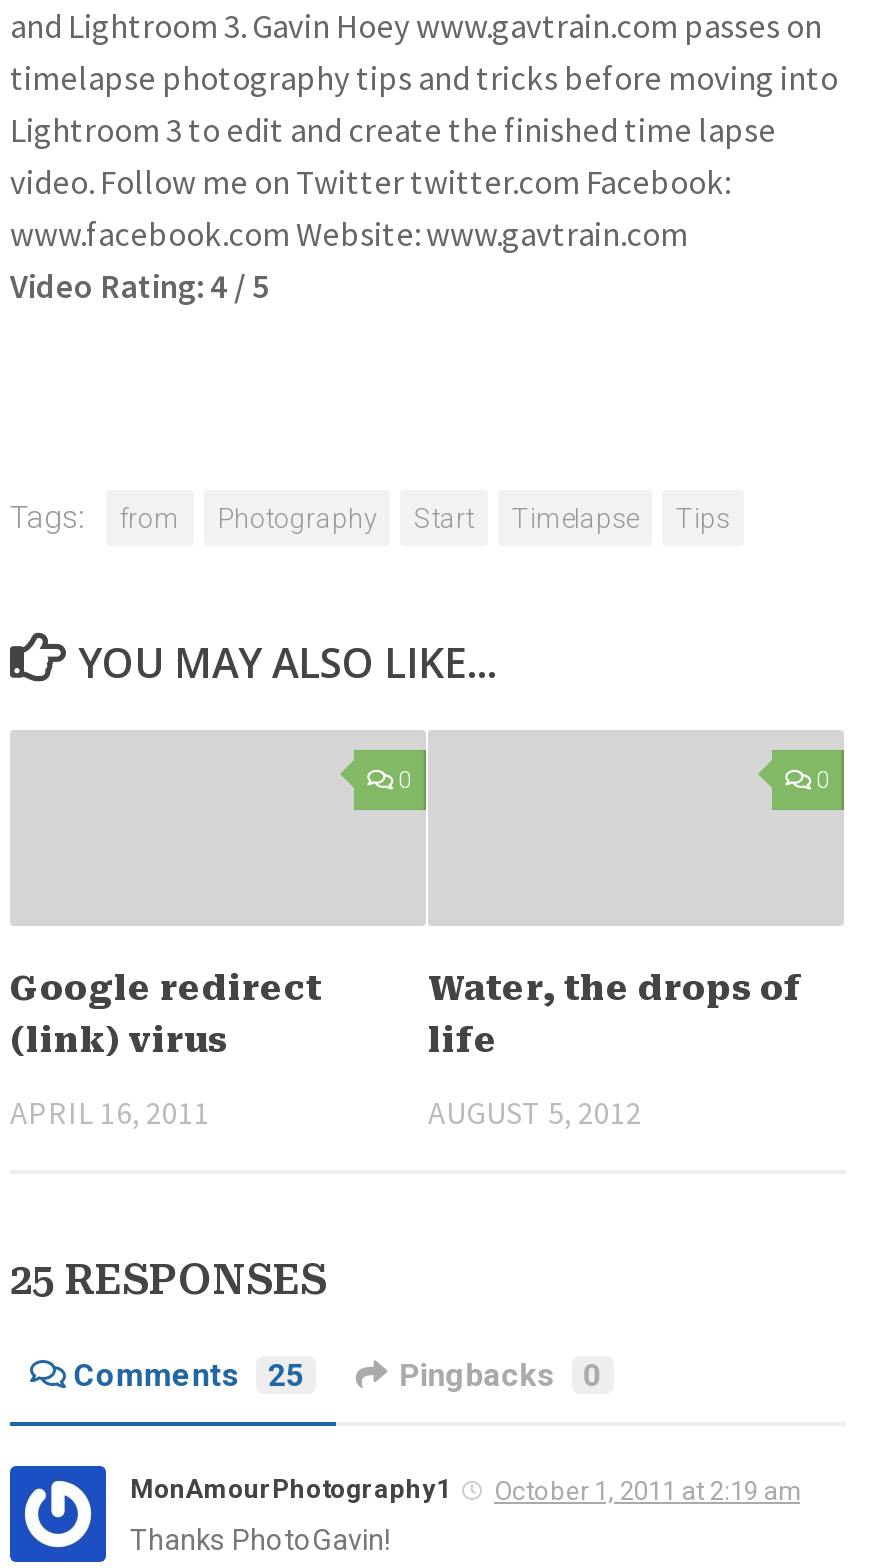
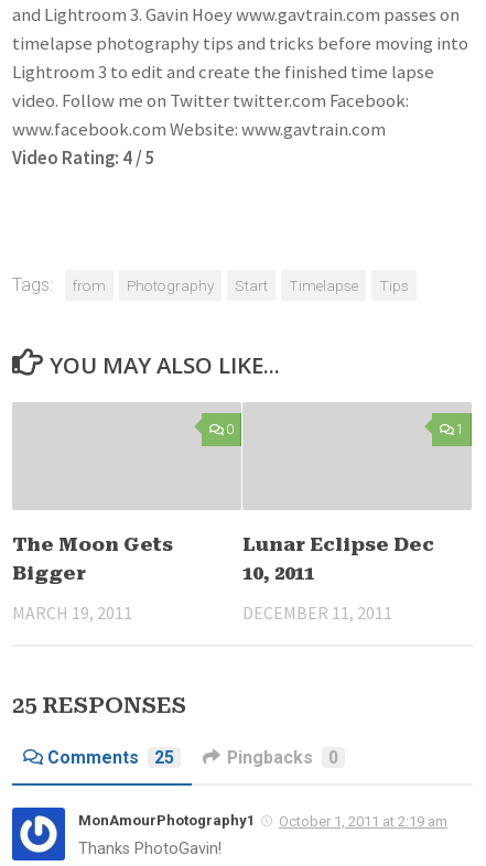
[816,766,830,794] 0 -> [456,422,464,438] 1
[10,968,322,1060] Google redirect | (link) virus -> [12,533,173,584] The Moon Gets | Bigger
[428,968,802,1060] Water, the drops of | life -> [242,533,434,584] Lunar Eclipse Dec | 10, 2011
[10,1092,210,1132] APRIL 16, 2011 -> [12,602,132,624] MARCH 19, 2011
[428,1092,642,1132] AUGUST 5, 2012 -> [242,602,392,624] DECEMBER 11, 2011

